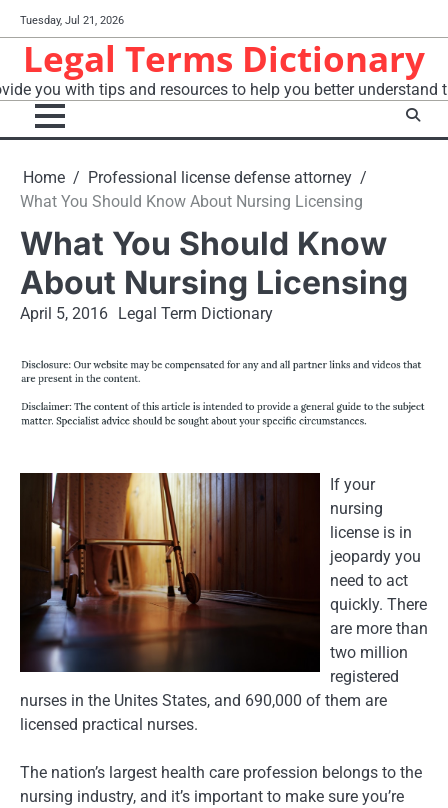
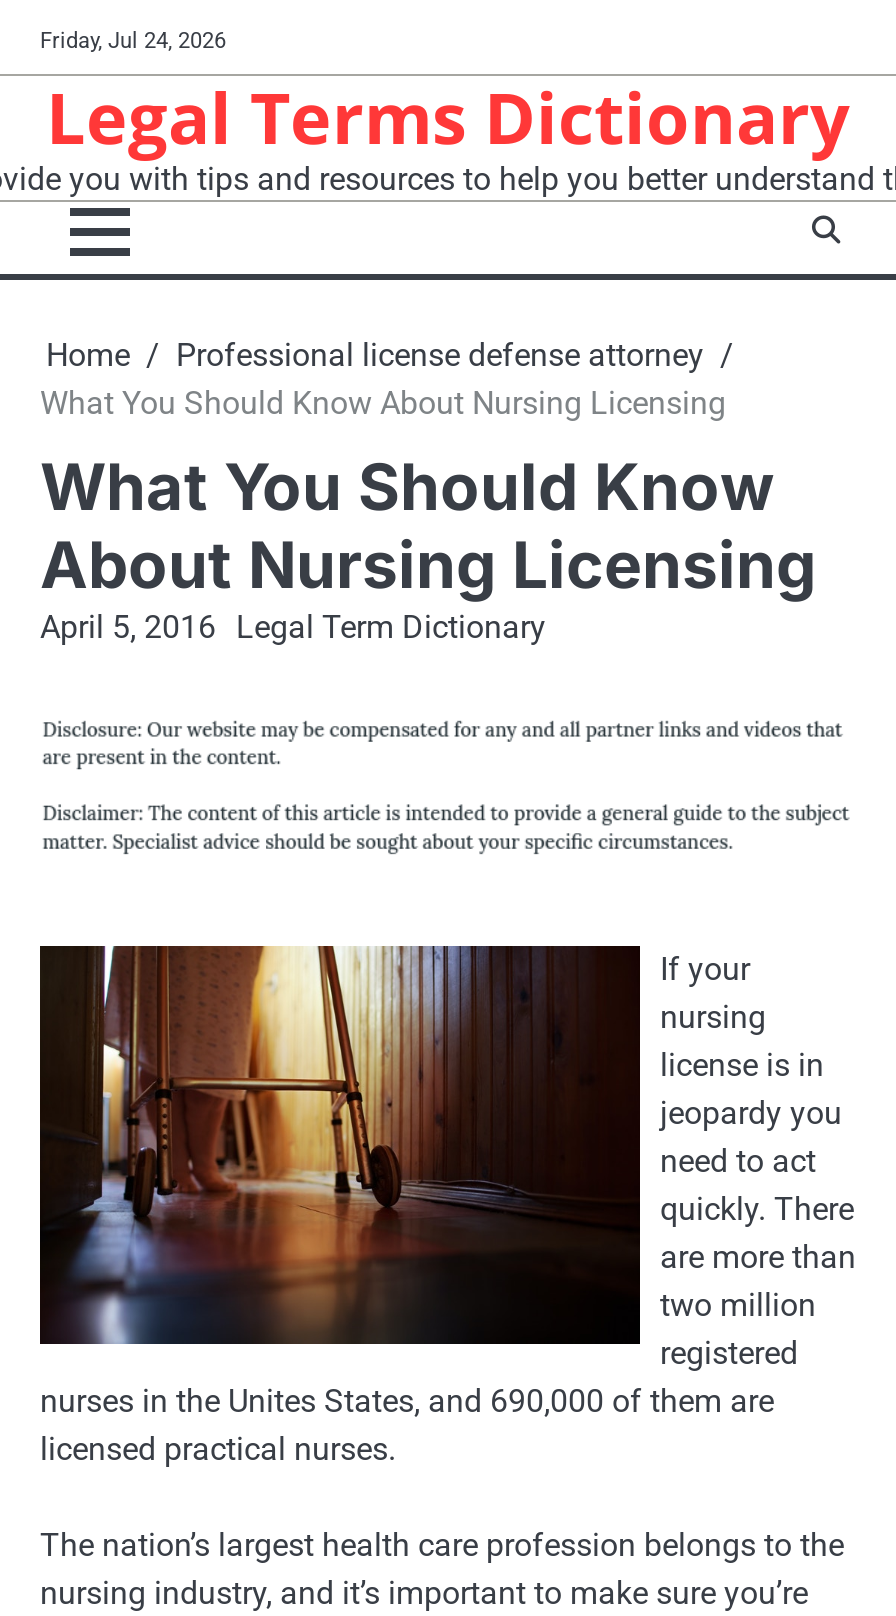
[20,14,124,27] Tuesday, Jul 21, 2026 -> [40,28,226,54] Friday, Jul 24, 2026

